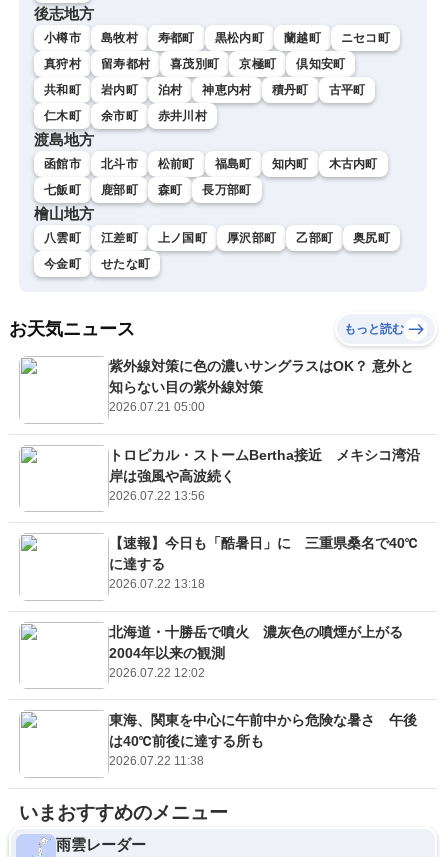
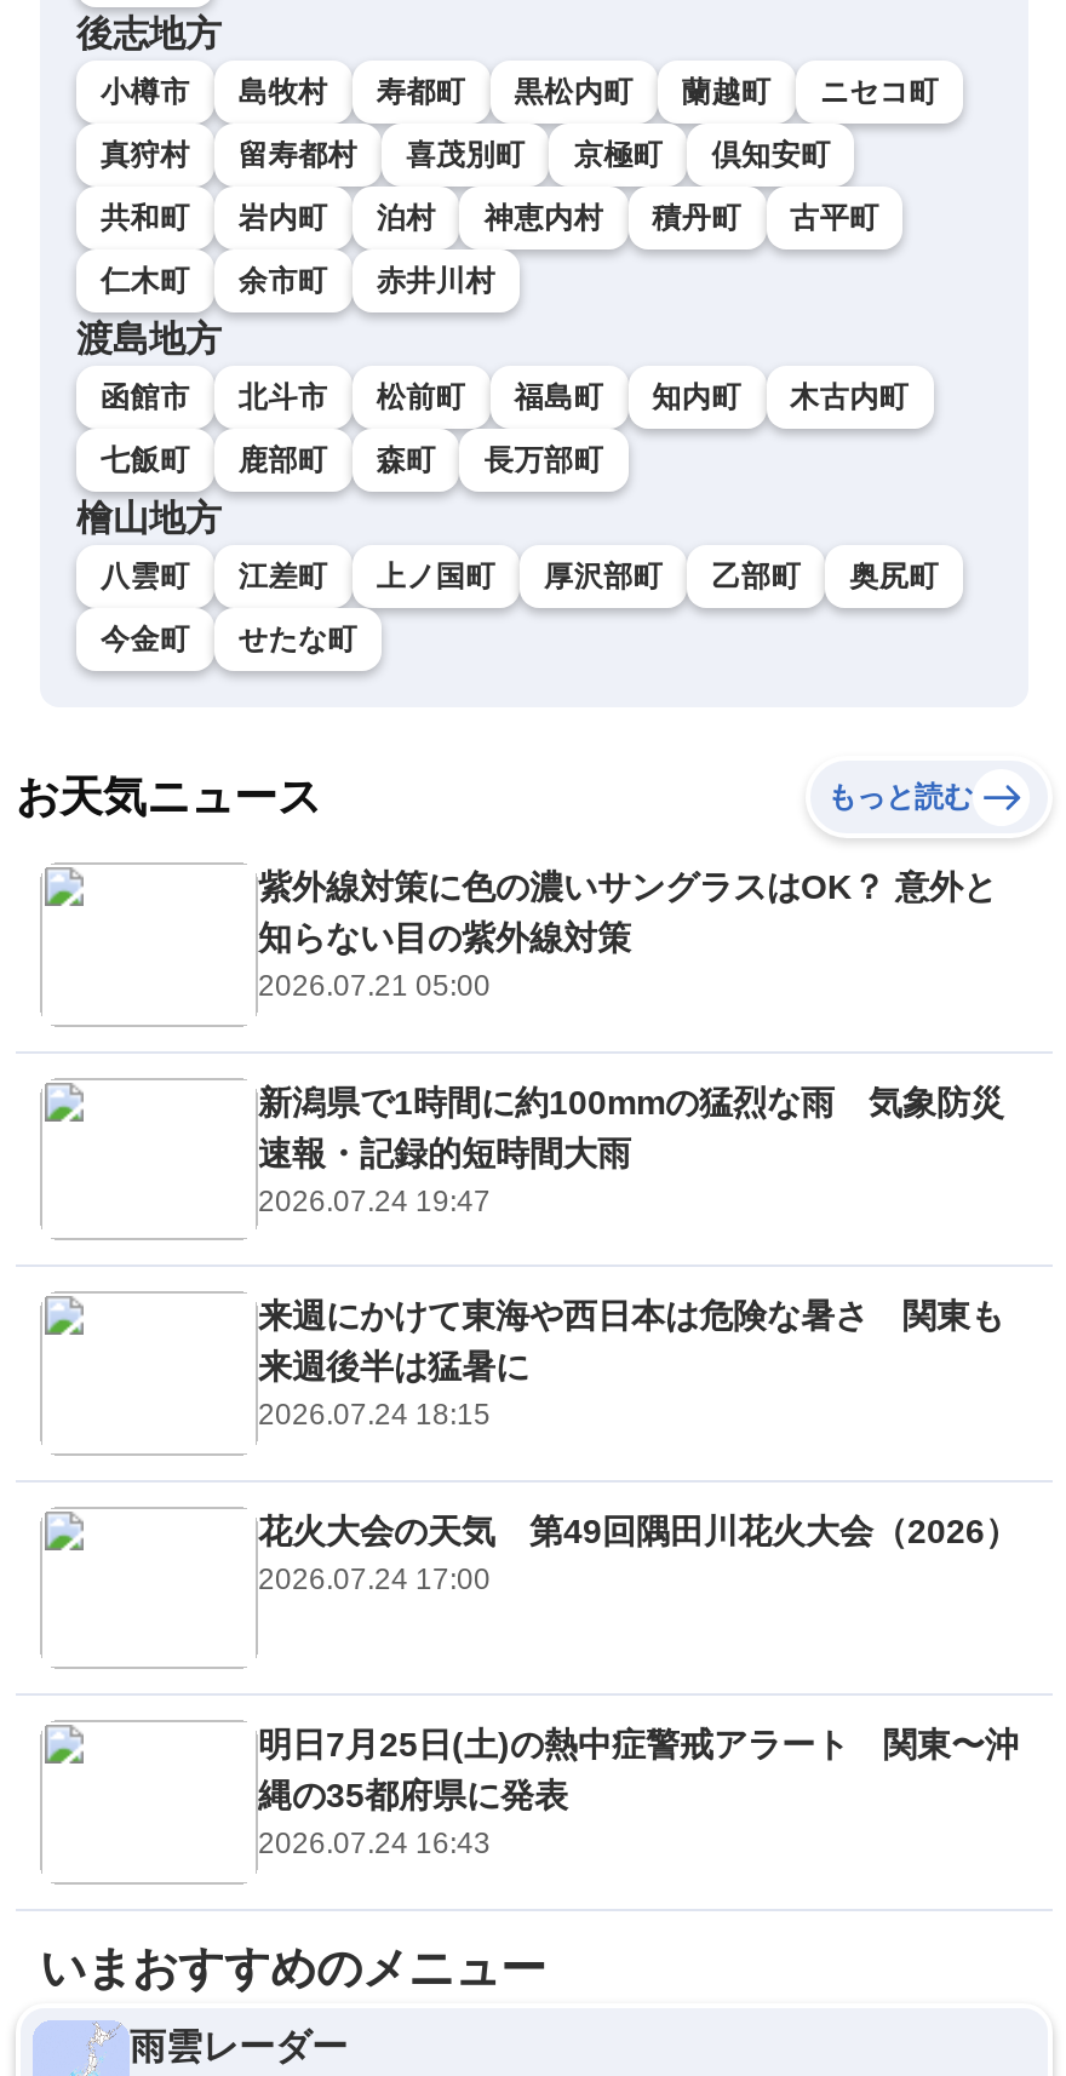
[109,447,420,503] トロピカル・ストームBertha接近 メキシコ湾沿 | 岸は強風や高波続く | 2026.07.22 13:56 -> [258,1082,1004,1218] 新潟県で1時間に約100mmの猛烈な雨 気象防災 | 速報・記録的短時間大雨 | 2026.07.24 19:47
[109,535,418,591] 【速報】今日も「酷暑日」に 三重県桑名で40℃ | に達する | 2026.07.22 13:18 -> [258,1296,1004,1432] 来週にかけて東海や西日本は危険な暑さ 関東も | 来週後半は猛暑に | 2026.07.24 18:15
[109,624,417,680] 北海道・十勝岳で噴火 濃灰色の噴煙が上がる | 2004年以来の観測 | 2026.07.22 12:02 -> [258,1511,1019,1596] 花火大会の天気 第49回隅田川花火大会（2026） | 2026.07.24 17:00
[109,712,417,768] 東海、関東を中心に午前中から危険な暑さ 午後 | は40℃前後に達する所も | 2026.07.22 11:38 -> [258,1725,1019,1861] 明日7月25日(土)の熱中症警戒アラート 関東〜沖 | 縄の35都府県に発表 | 2026.07.24 16:43

